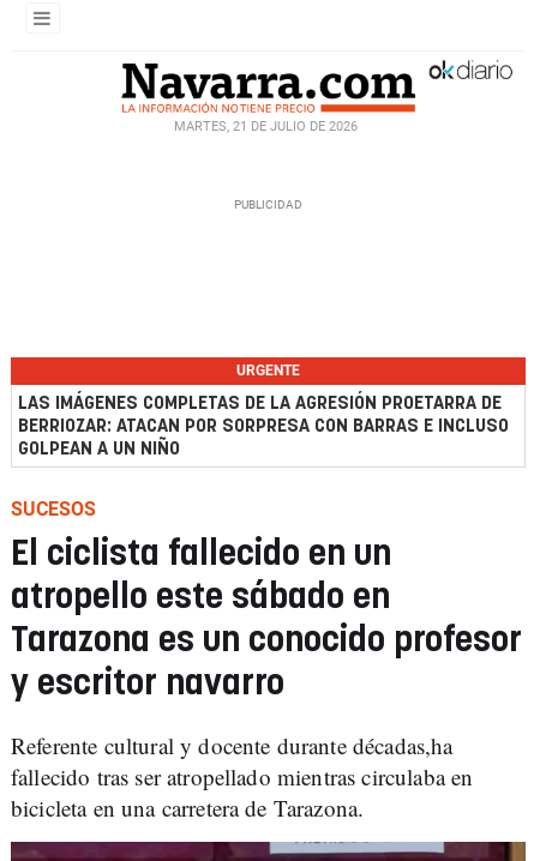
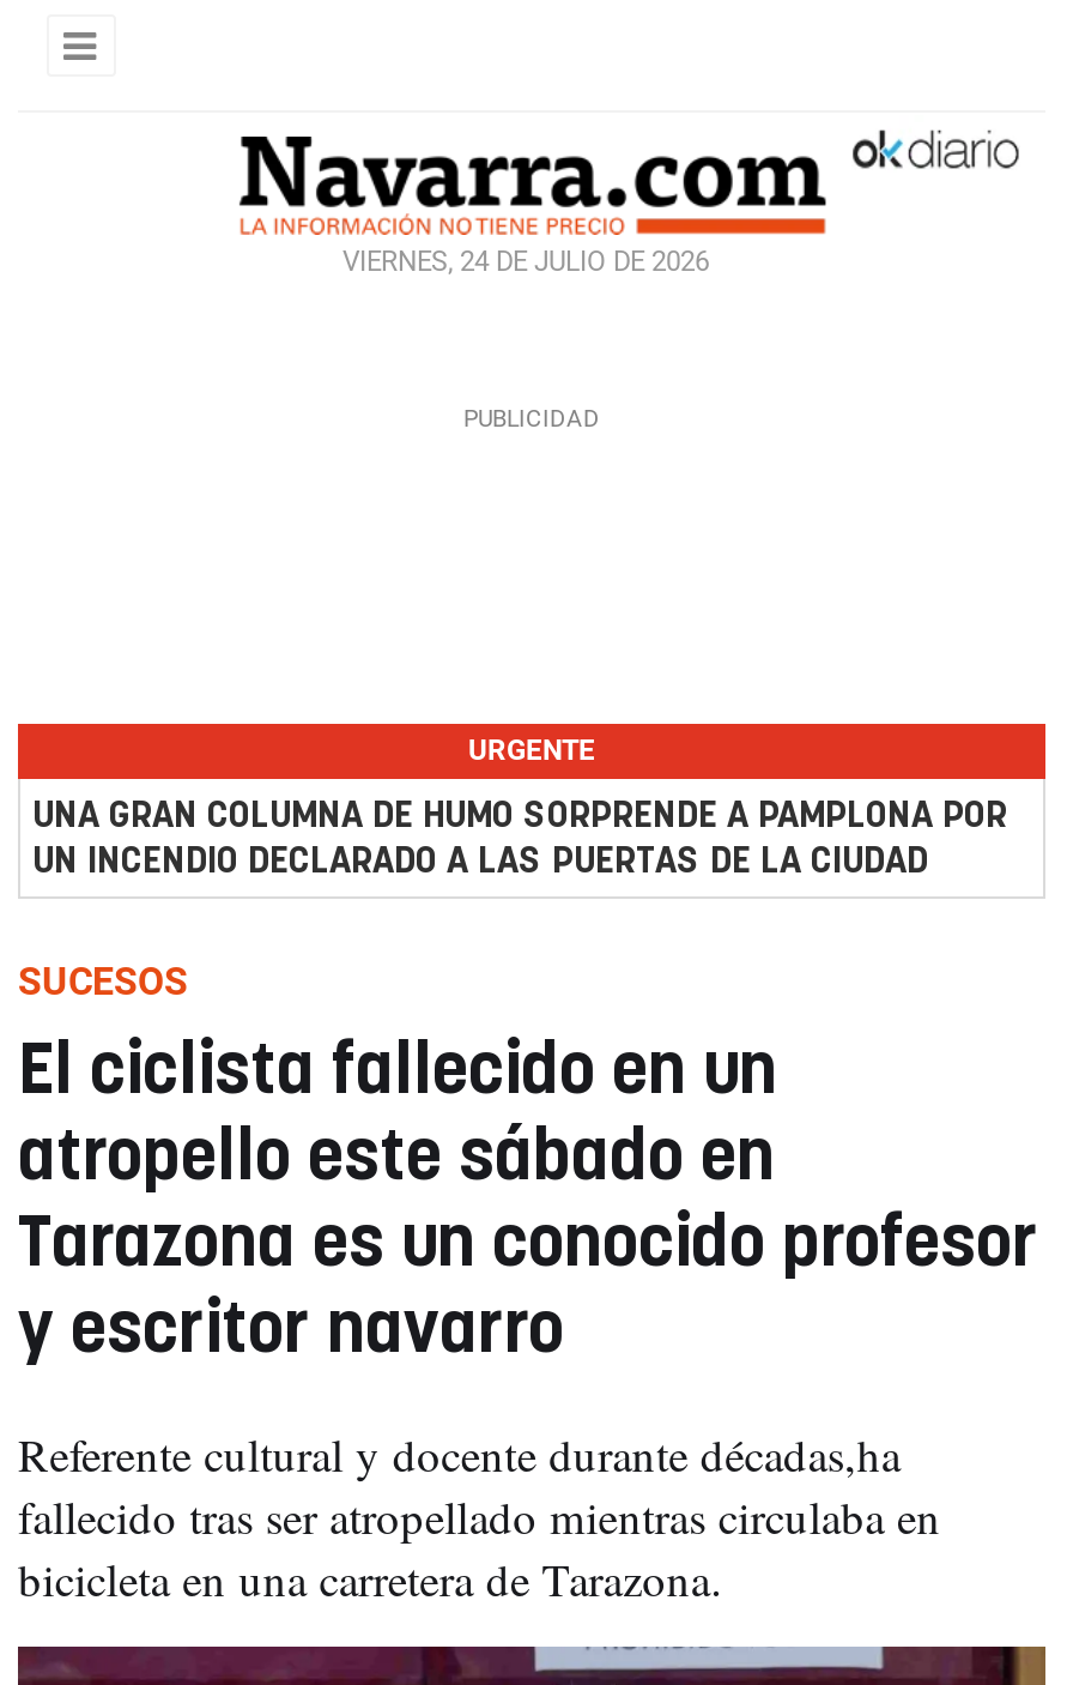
[173,119,357,134] MARTES, 21 DE JULIO DE 2026 -> [342,247,709,278] VIERNES, 24 DE JULIO DE 2026
[18,395,509,458] LAS IMÁGENES COMPLETAS DE LA AGRESIÓN PROETARRA DE | BERRIOZAR: ATACAN POR SORPRESA CON BARRAS E INCLUSO | GOLPEAN A UN NIÑO -> [32,798,1007,880] UNA GRAN COLUMNA DE HUMO SORPRENDE A PAMPLONA POR | UN INCENDIO DECLARADO A LAS PUERTAS DE LA CIUDAD

